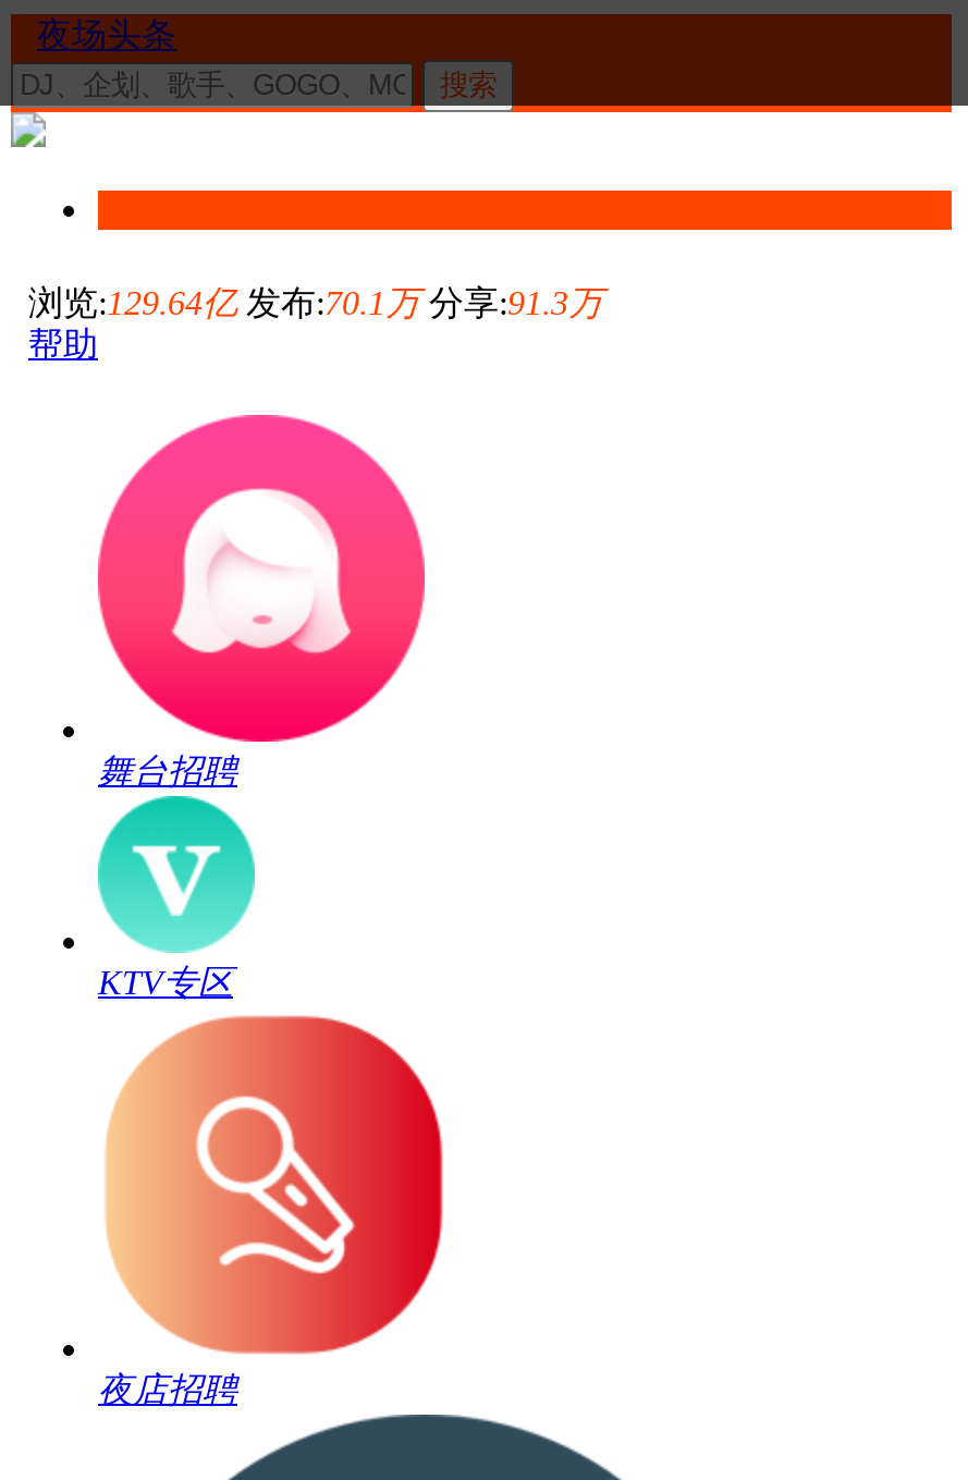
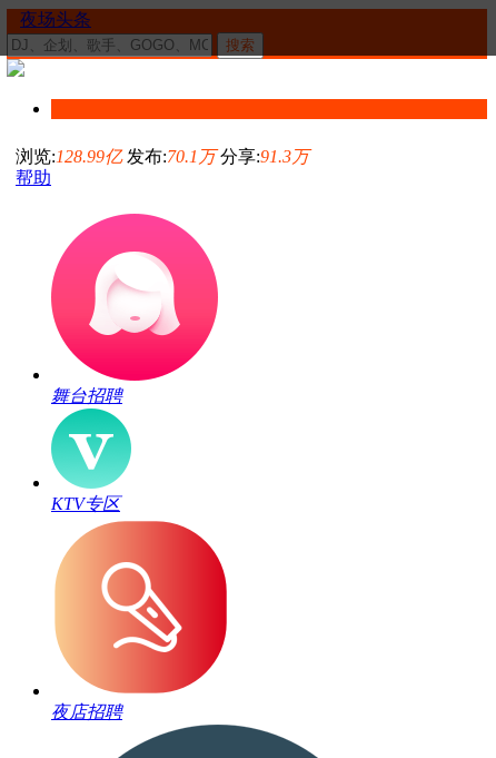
[28,284,603,321] 浏览: 129.64亿 发布:70.1万 分享:91.3万 -> [16,147,309,166] 浏览: 128.99亿 发布:70.1万 分享:91.3万

